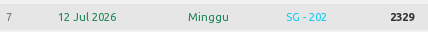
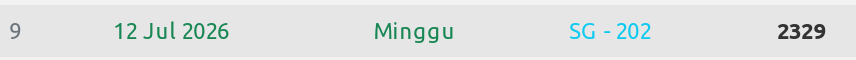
[6,11,12,23] 7 -> [9,19,21,43] 9

